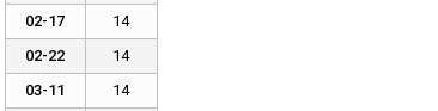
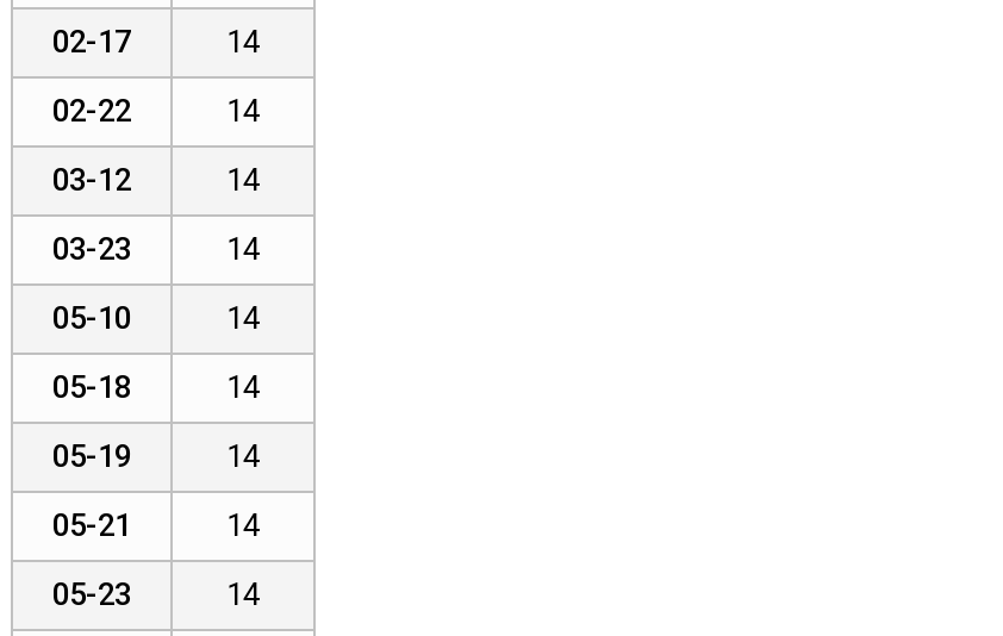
[26,81,65,99] 03-11 -> [52,162,260,612] 03-12 | 14 | 03-23 | 14 | 05-10 | 14 | 05-18 | 14 | 05-19 | 14 | 05-21 | 14 | 05-23

